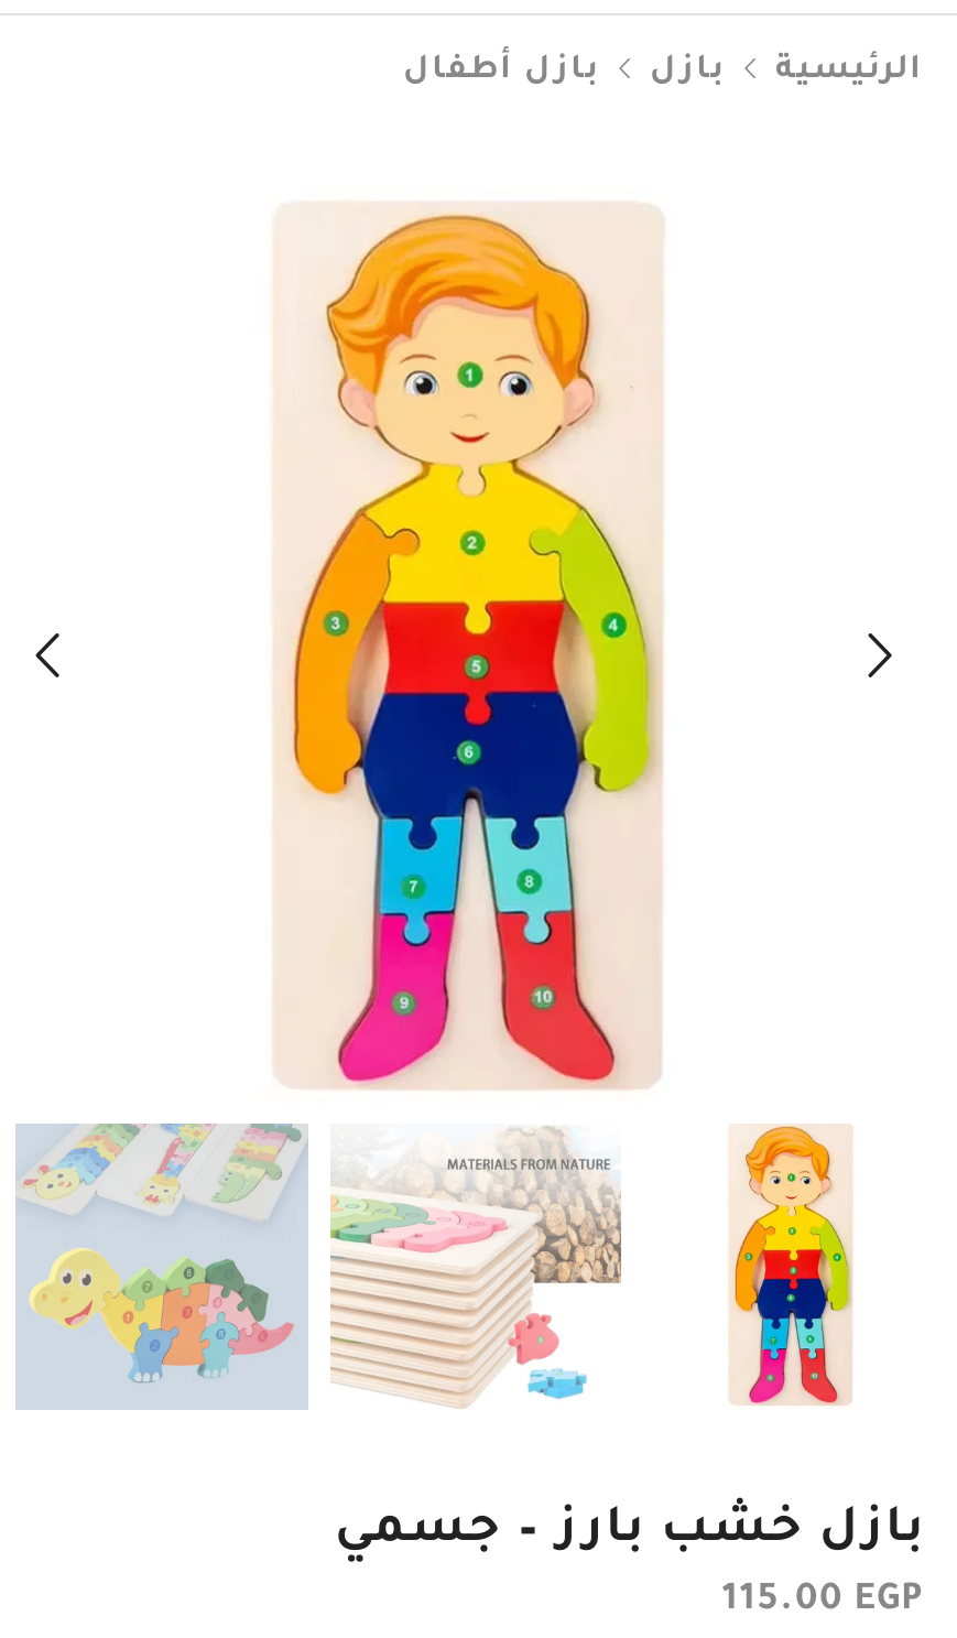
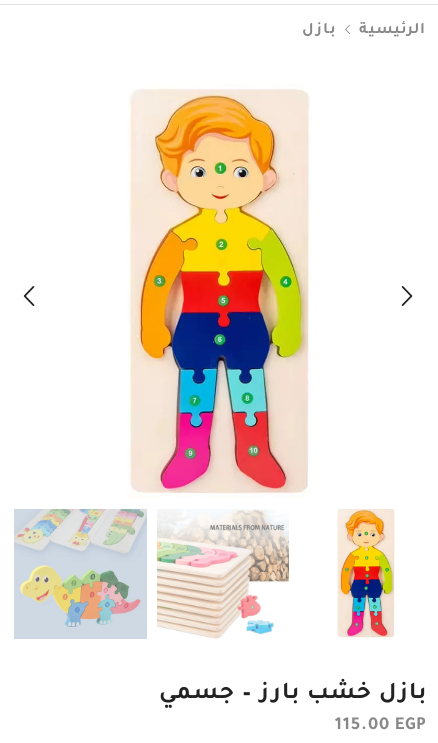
[403,56,601,91] بازل أطفال -> none

